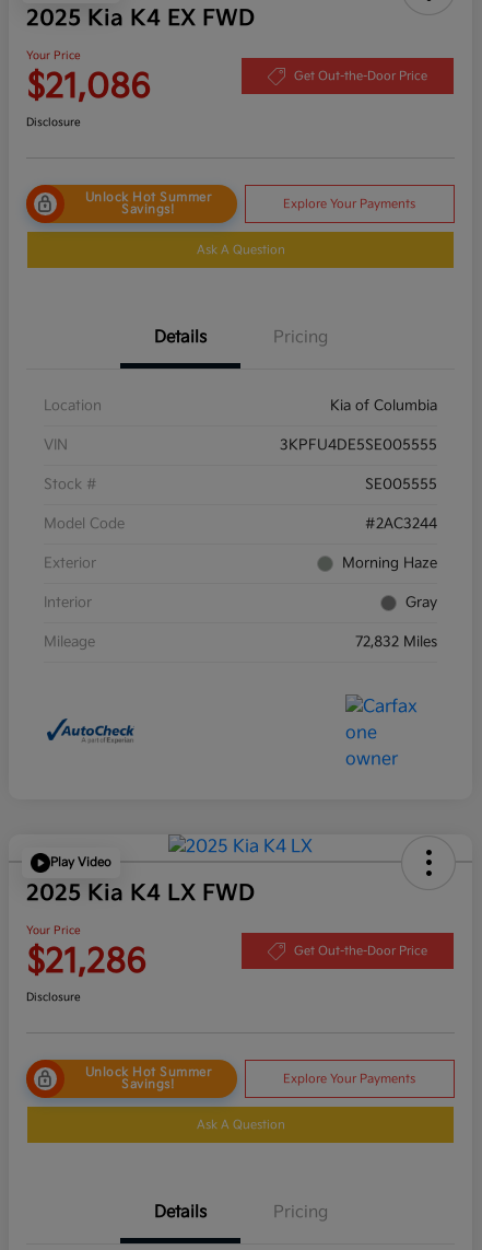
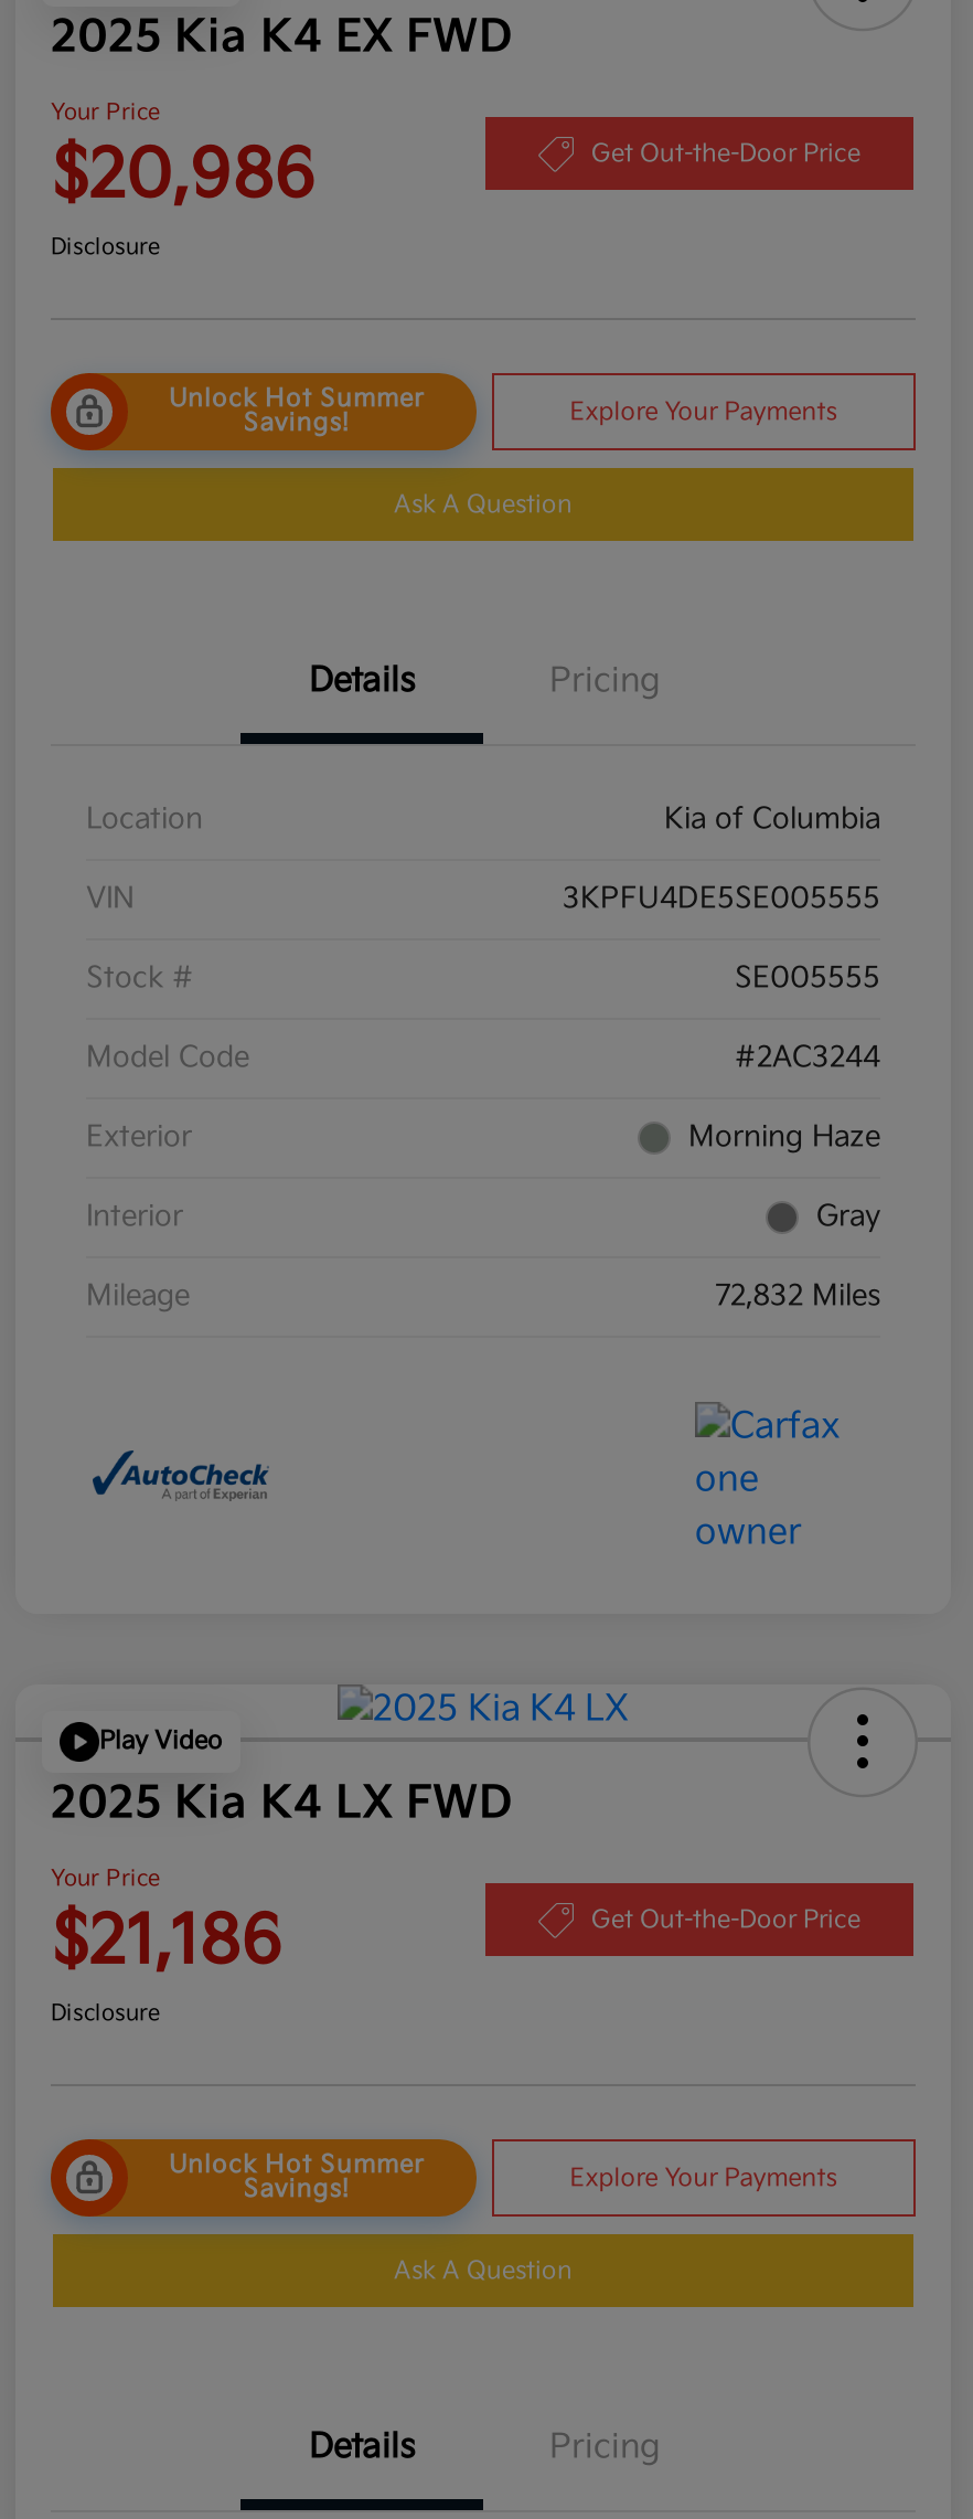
[26,68,151,107] $21,086 -> [51,136,316,216] $20,986
[26,942,146,982] $21,286 -> [51,1903,282,1982] $21,186

